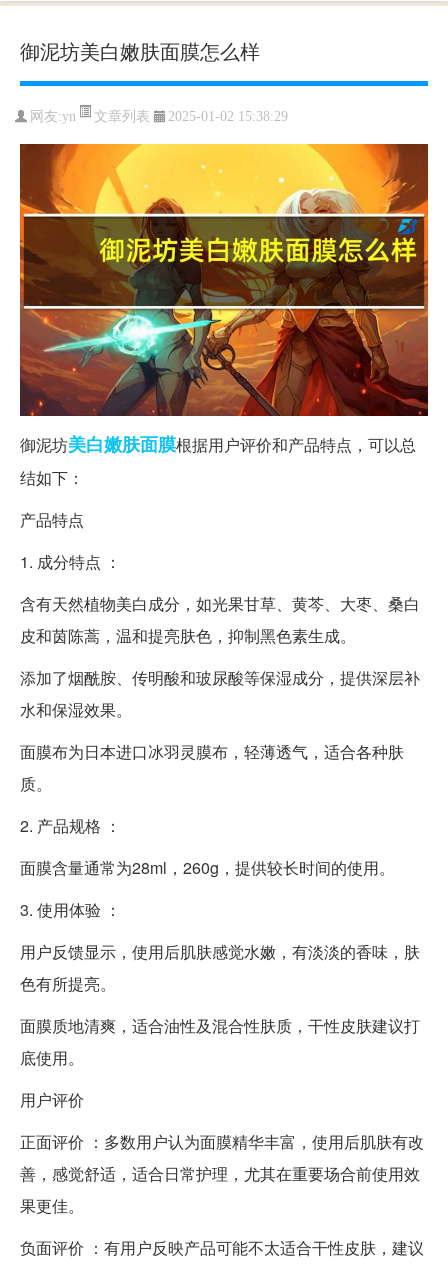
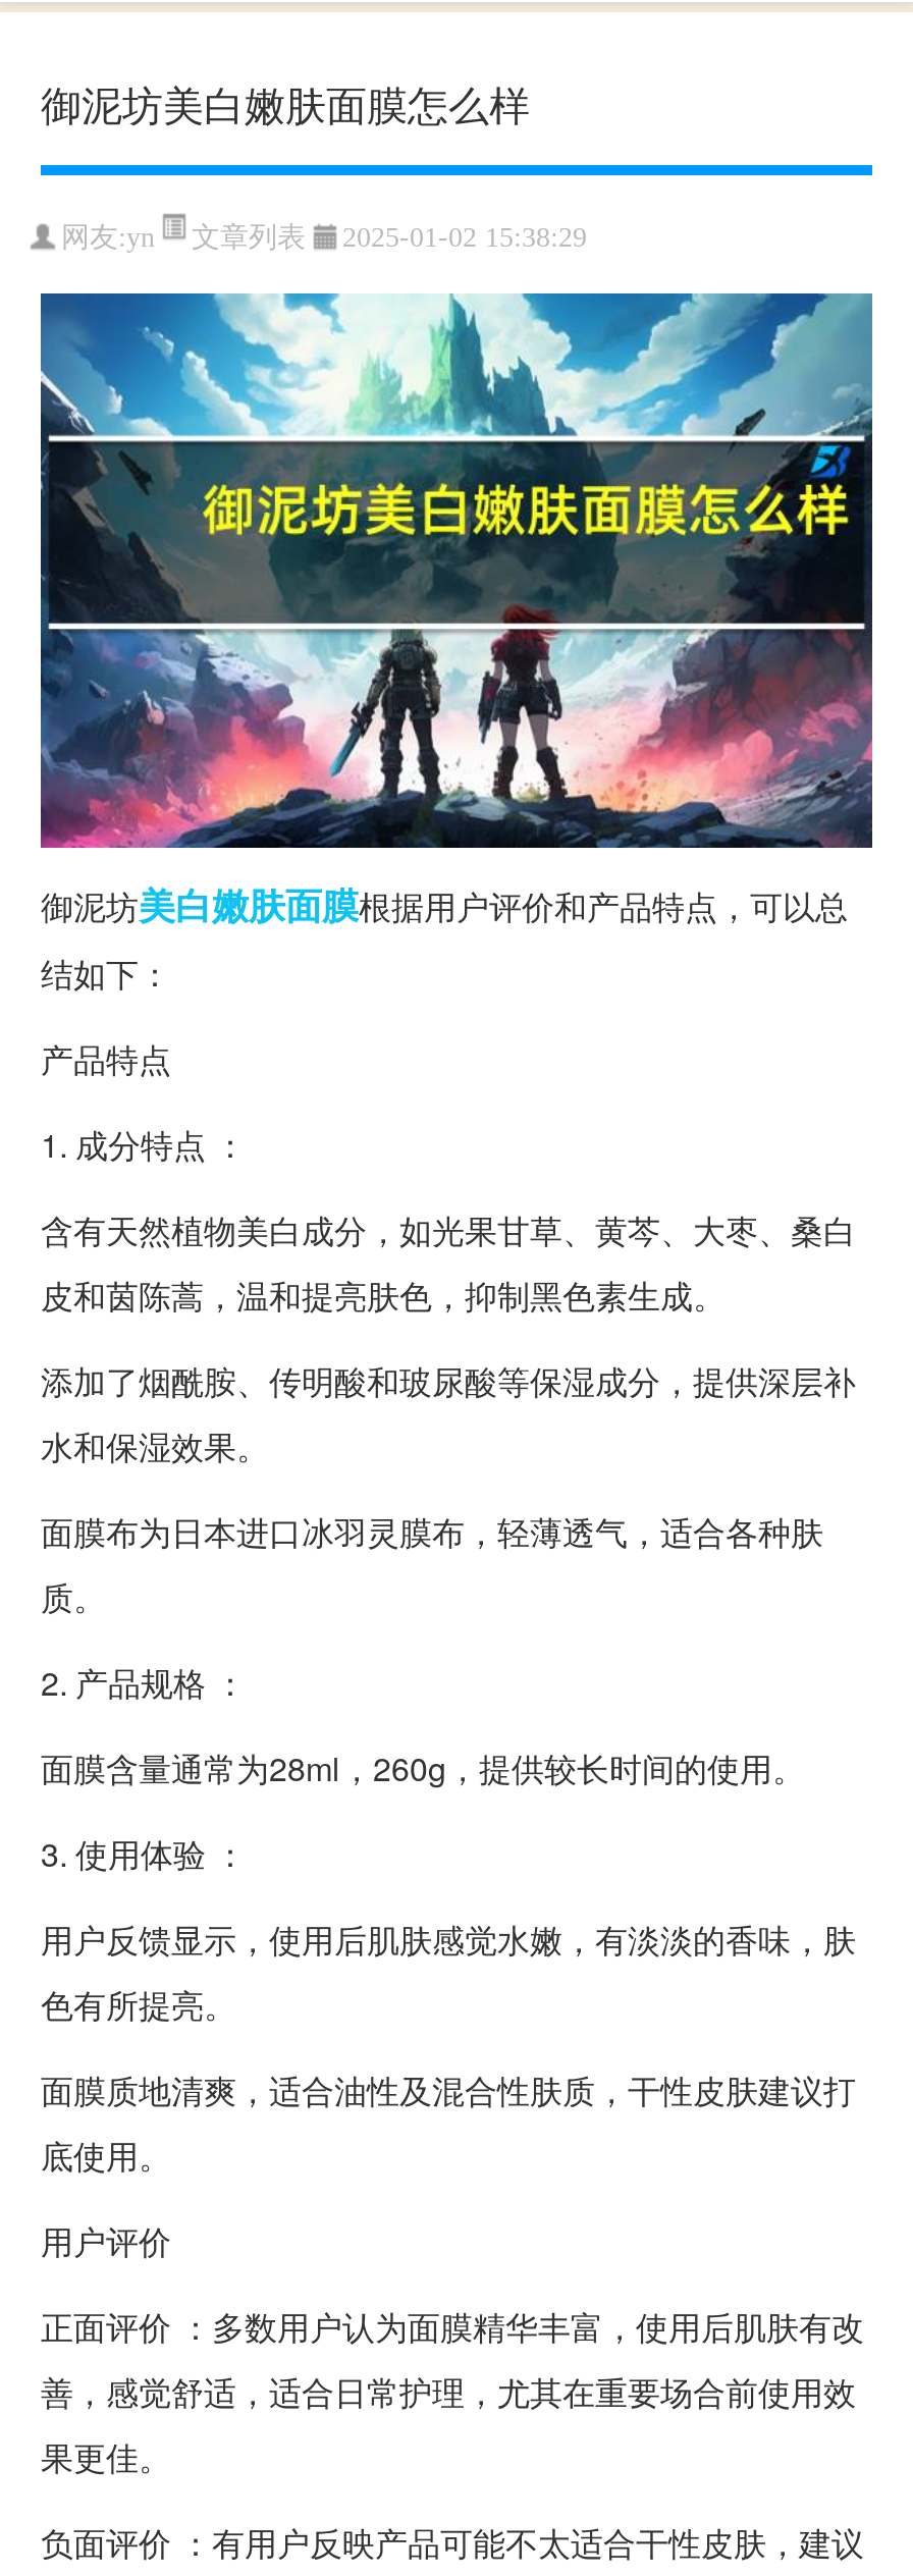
[19,143,429,417] [image] -> [39,291,874,850] [image]

